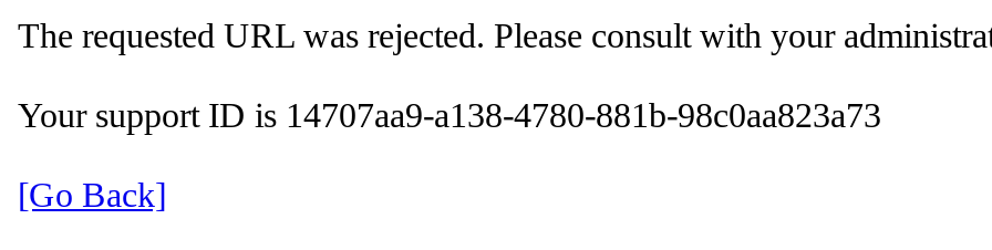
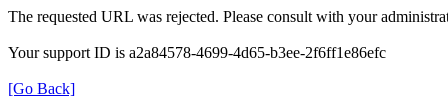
[18,96,881,134] Your support ID is 14707aa9-a138-4780-881b-98c0aa823a73 -> [8,44,386,61] Your support ID is a2a84578-4699-4d65-b3ee-2f6ff1e86efc

